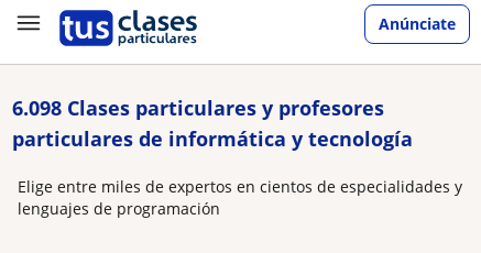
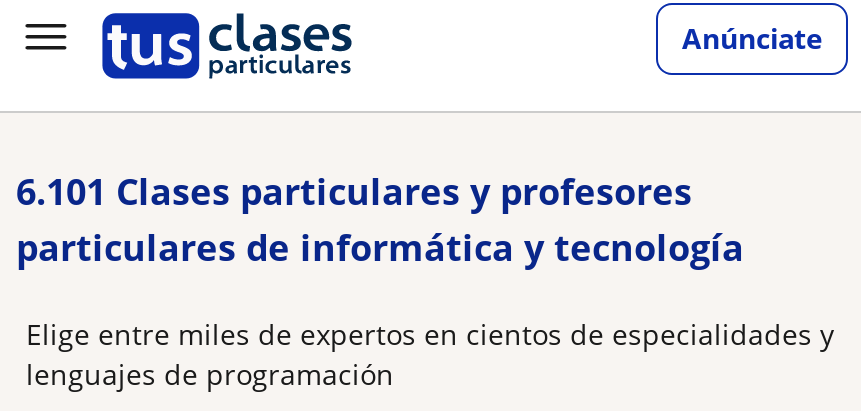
[12,95,384,121] 6.098 Clases particulares y profesores -> [16,167,692,215] 6.101 Clases particulares y profesores

